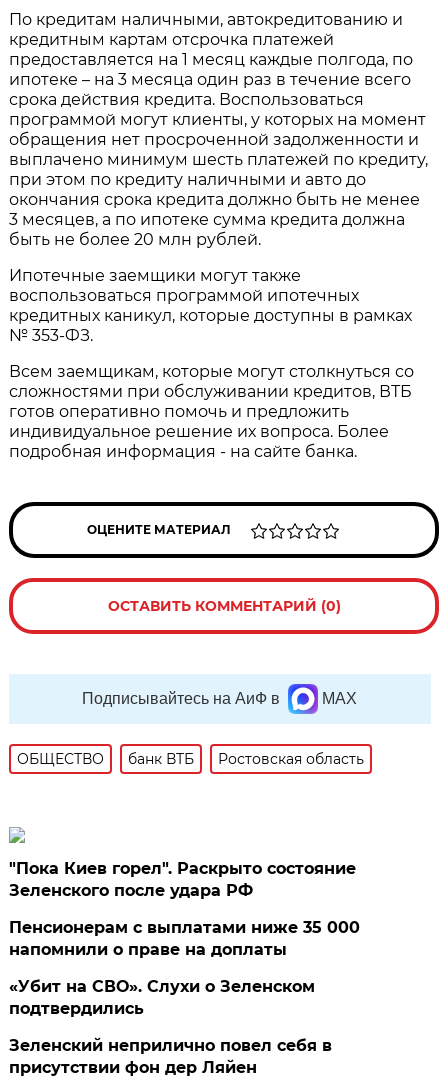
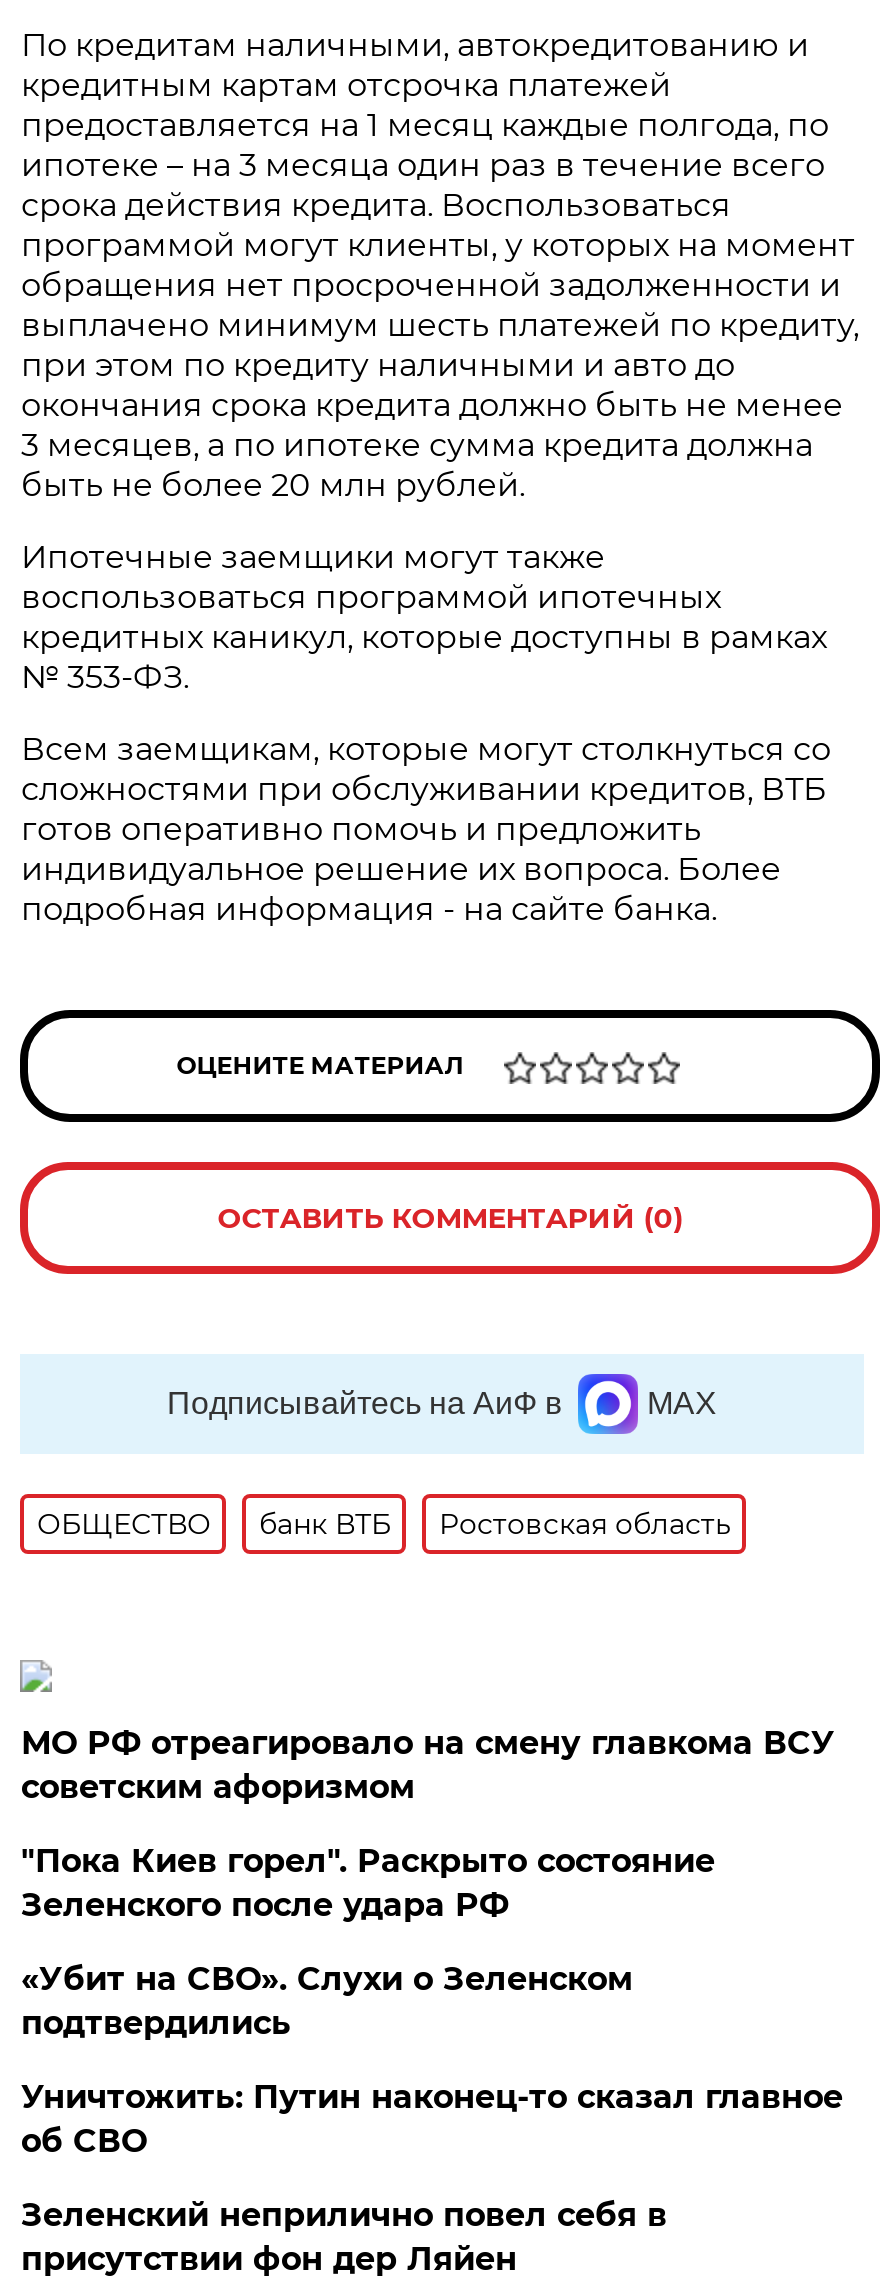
none -> [21,1724,835,1806] МО РФ отреагировало на смену главкома ВСУ | советским афоризмом
[9,918,360,959] Пенсионерам с выплатами ниже 35 000 | напомнили о праве на доплаты -> none
none -> [21,2078,843,2160] Уничтожить: Путин наконец-то сказал главное | об СВО

